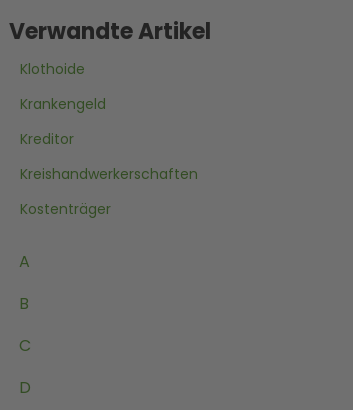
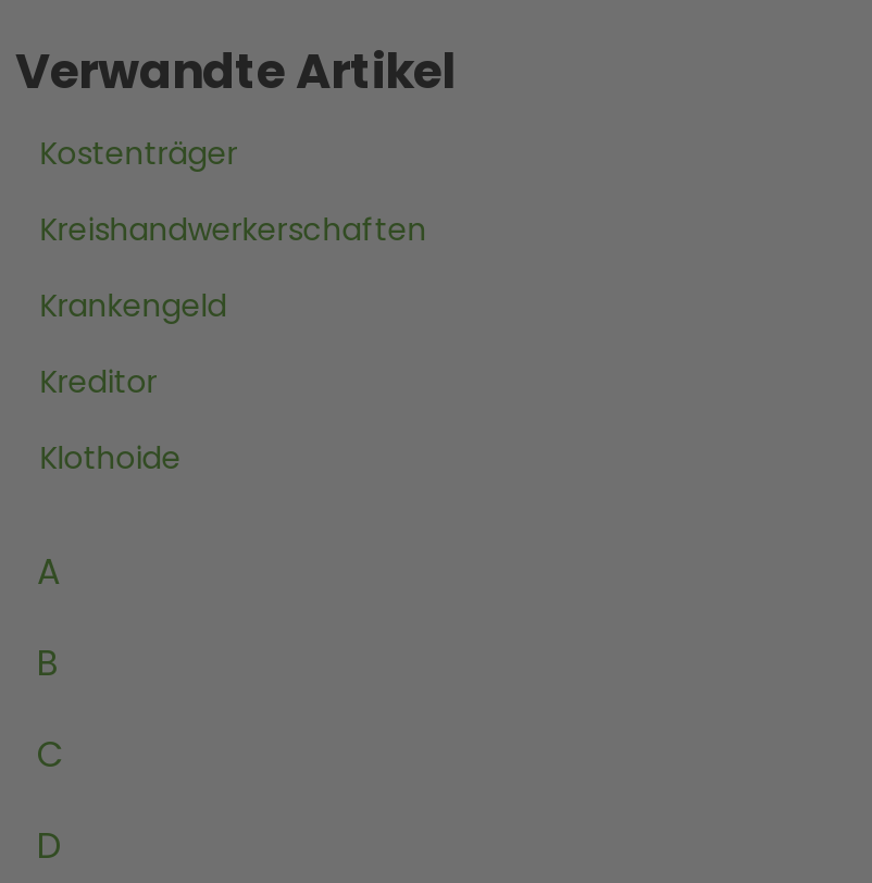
moved [20,59,85,79] -> [40,436,181,479]: Klothoide
moved [20,94,106,149] -> [40,283,227,403]: Krankengeld | Kreditor
moved [20,164,198,219] -> [40,131,427,251]: Kreishandwerkerschaften | Kostenträger

